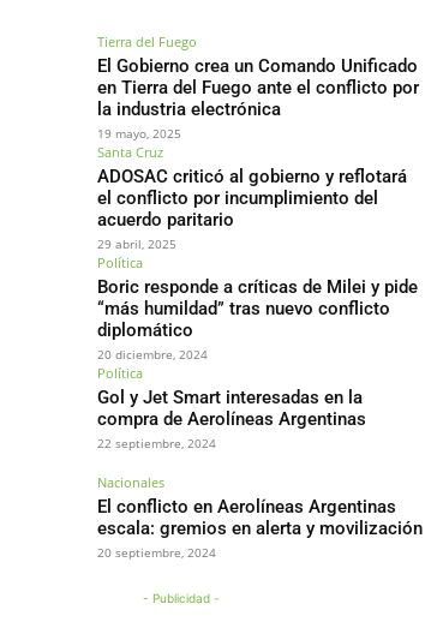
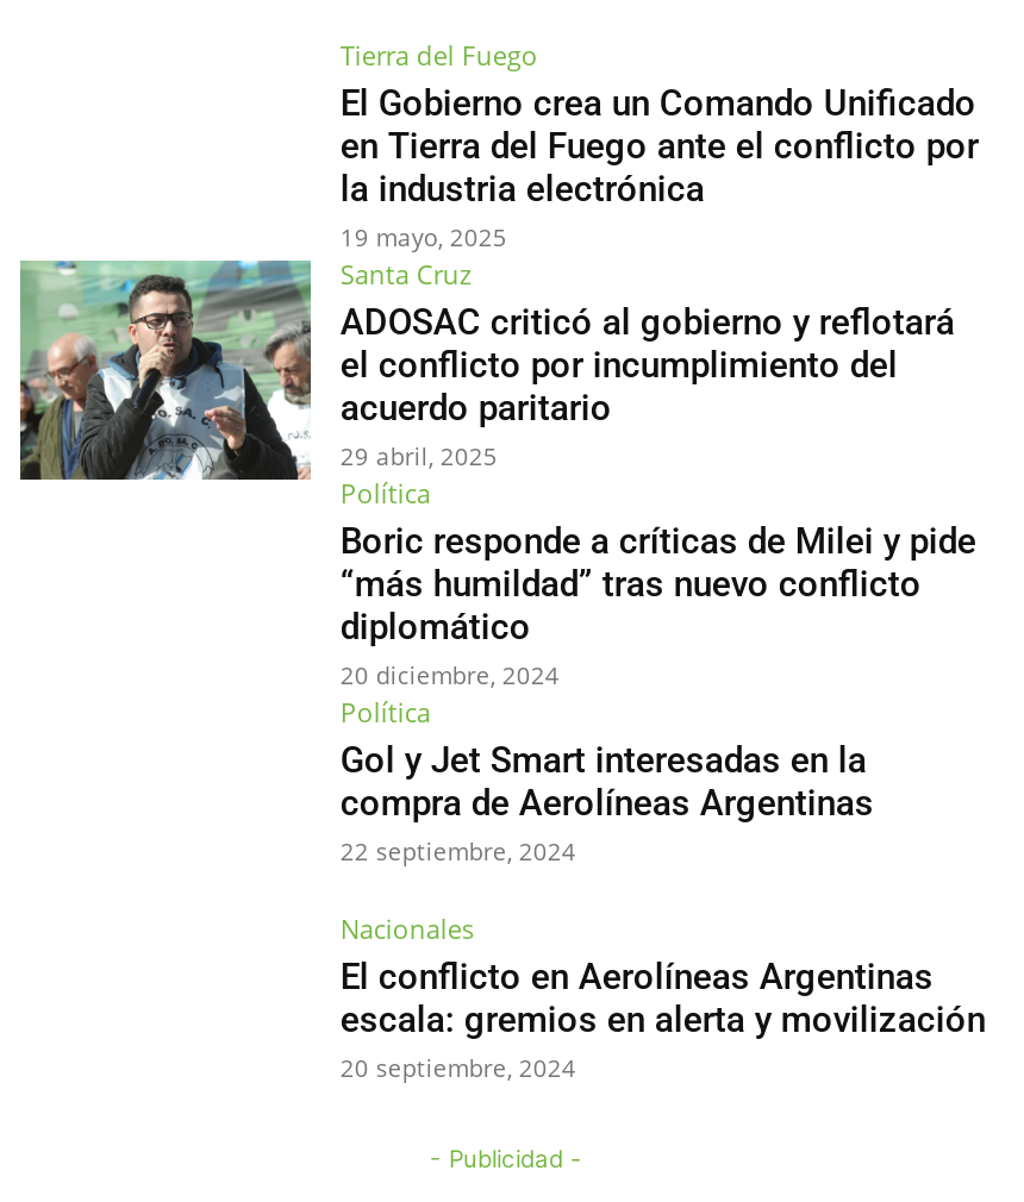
none -> [18,258,313,482] [image]

